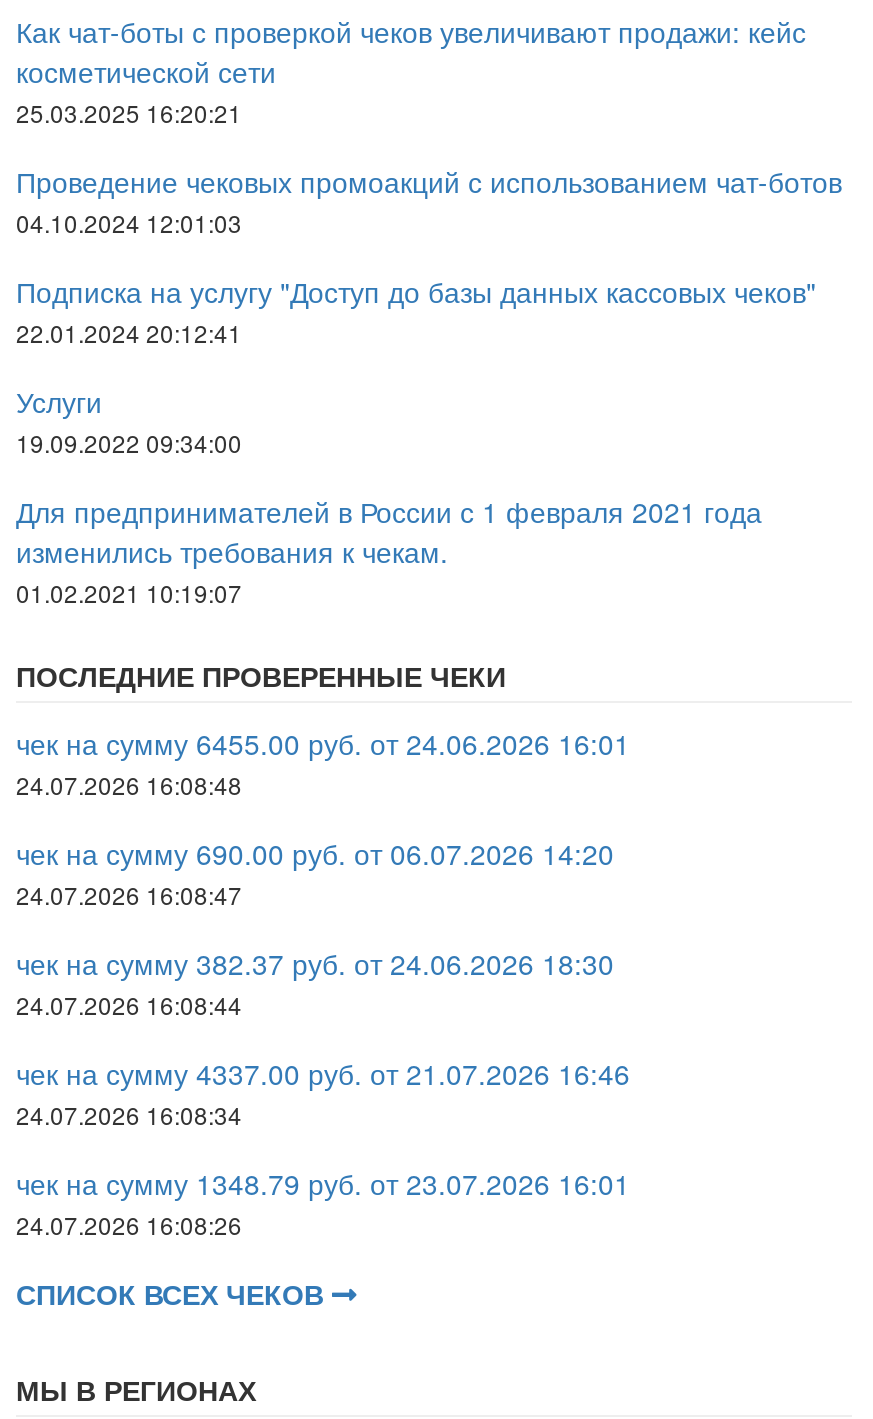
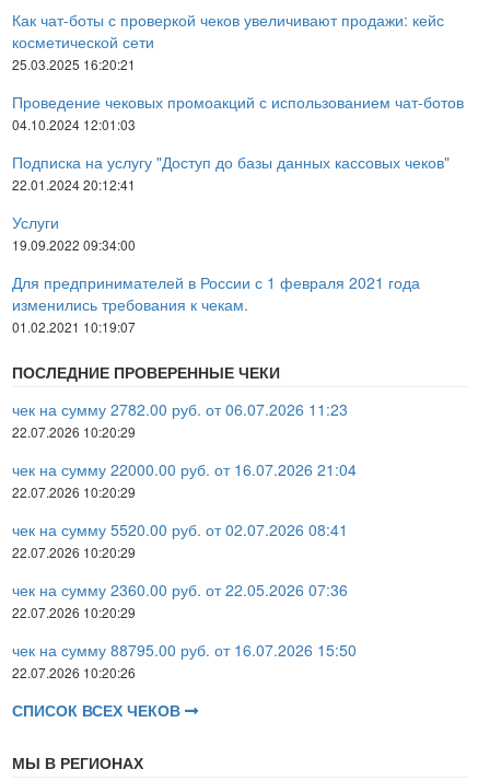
[16,723,630,763] чек на сумму 6455.00 руб. от 24.06.2026 16:01 -> [12,398,348,420] чек на сумму 2782.00 руб. от 06.07.2026 11:23
[16,767,242,801] 24.07.2026 16:08:48 -> [12,422,136,441] 22.07.2026 10:20:29
[16,833,614,873] чек на сумму 690.00 руб. от 06.07.2026 14:20 -> [12,458,357,480] чек на сумму 22000.00 руб. от 16.07.2026 21:04
[16,877,242,911] 24.07.2026 16:08:47 -> [12,482,136,501] 22.07.2026 10:20:29
[16,943,614,983] чек на сумму 382.37 руб. от 24.06.2026 18:30 -> [12,518,348,540] чек на сумму 5520.00 руб. от 02.07.2026 08:41
[16,987,242,1021] 24.07.2026 16:08:44 -> [12,543,136,561] 22.07.2026 10:20:29
[16,1053,630,1093] чек на сумму 4337.00 руб. от 21.07.2026 16:46 -> [12,579,348,601] чек на сумму 2360.00 руб. от 22.05.2026 07:36
[16,1097,242,1131] 24.07.2026 16:08:34 -> [12,603,136,621] 22.07.2026 10:20:29
[16,1163,630,1203] чек на сумму 1348.79 руб. от 23.07.2026 16:01 -> [12,639,357,661] чек на сумму 88795.00 руб. от 16.07.2026 15:50
[16,1207,242,1241] 24.07.2026 16:08:26 -> [12,663,136,681] 22.07.2026 10:20:26

